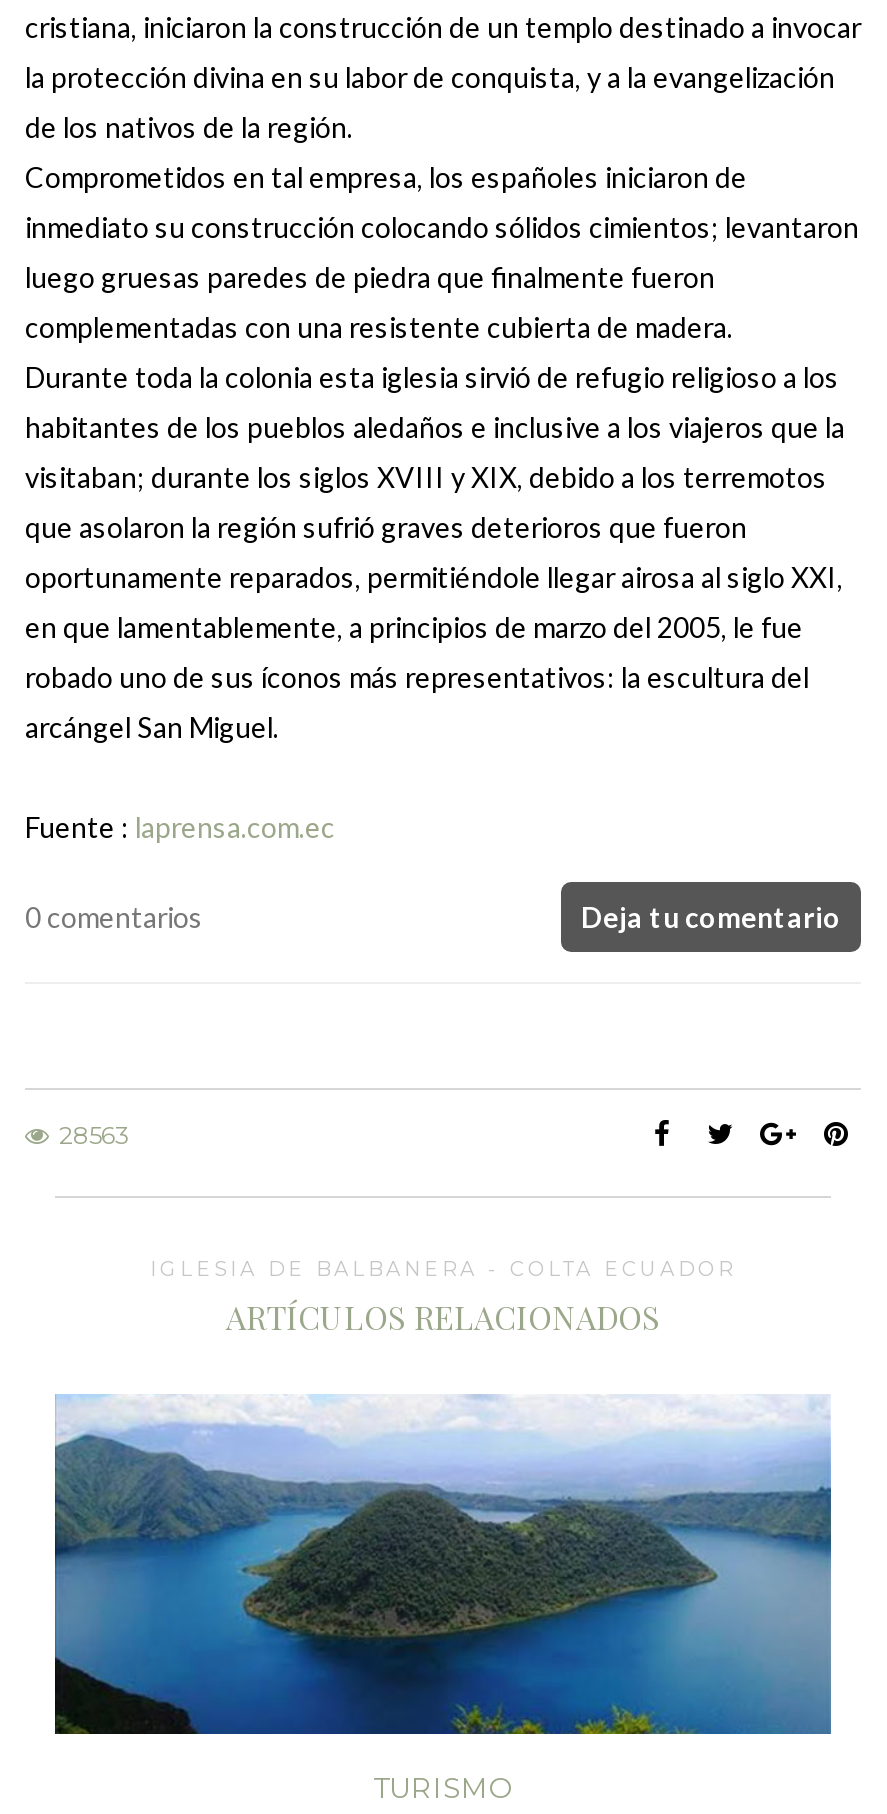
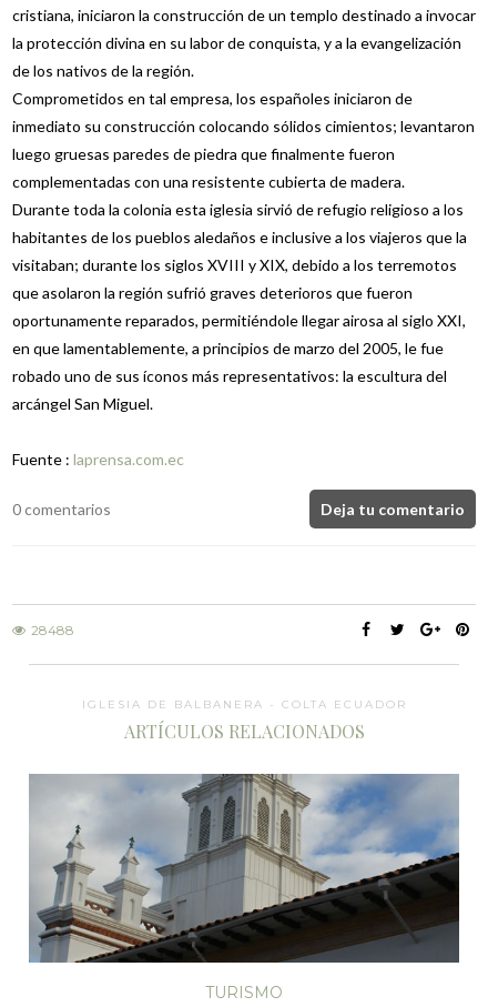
[59,1119,129,1149] 28563 -> [31,621,74,638] 28488
[55,1394,833,1736] [image] -> [29,773,460,964] [image]

